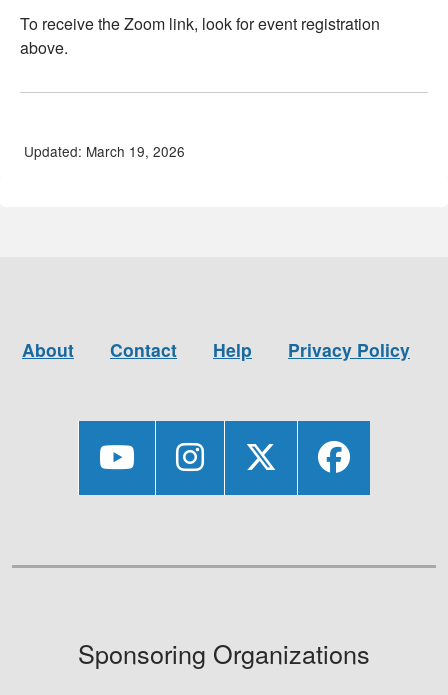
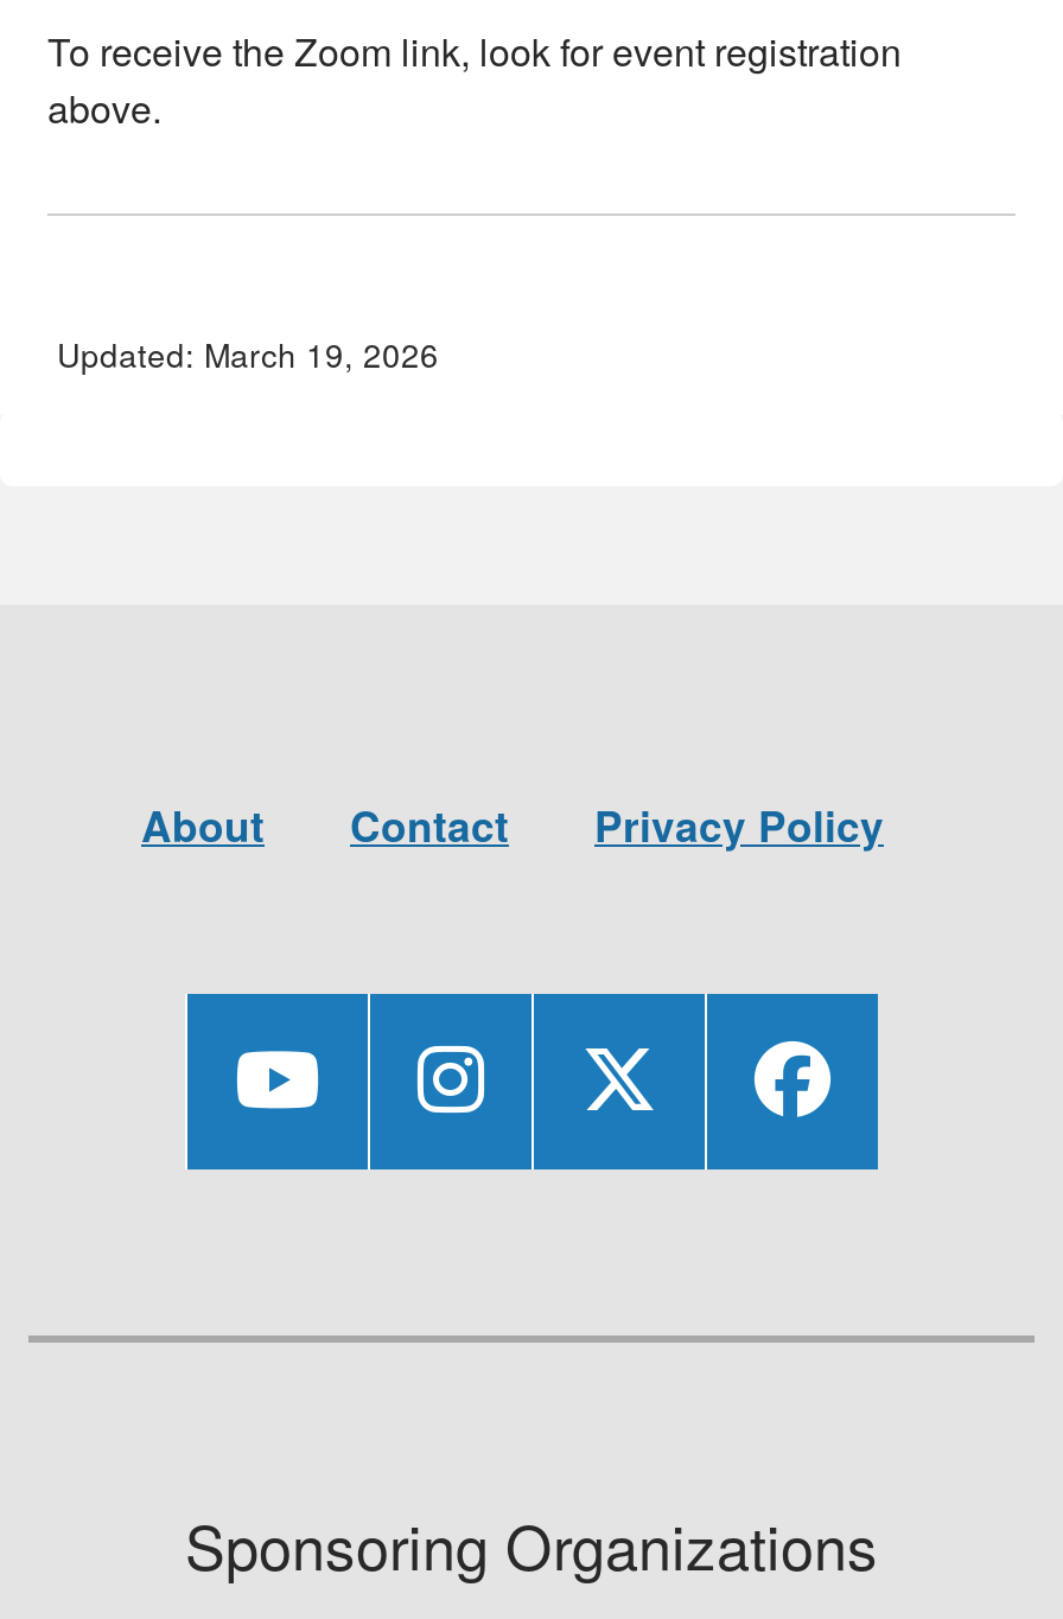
[213,337,252,362] Help -> none

